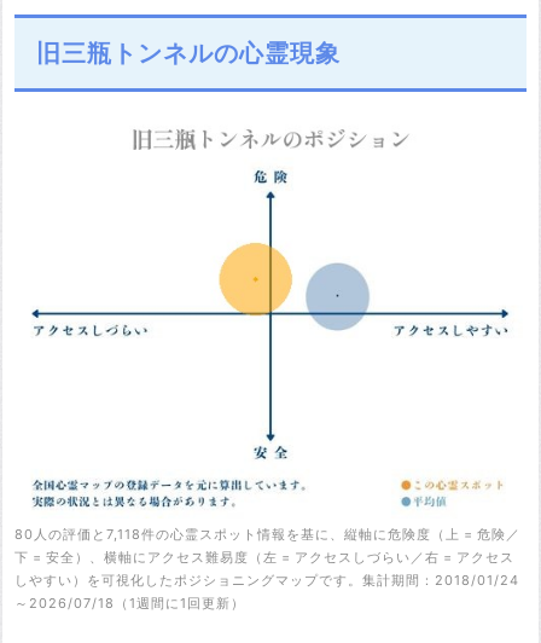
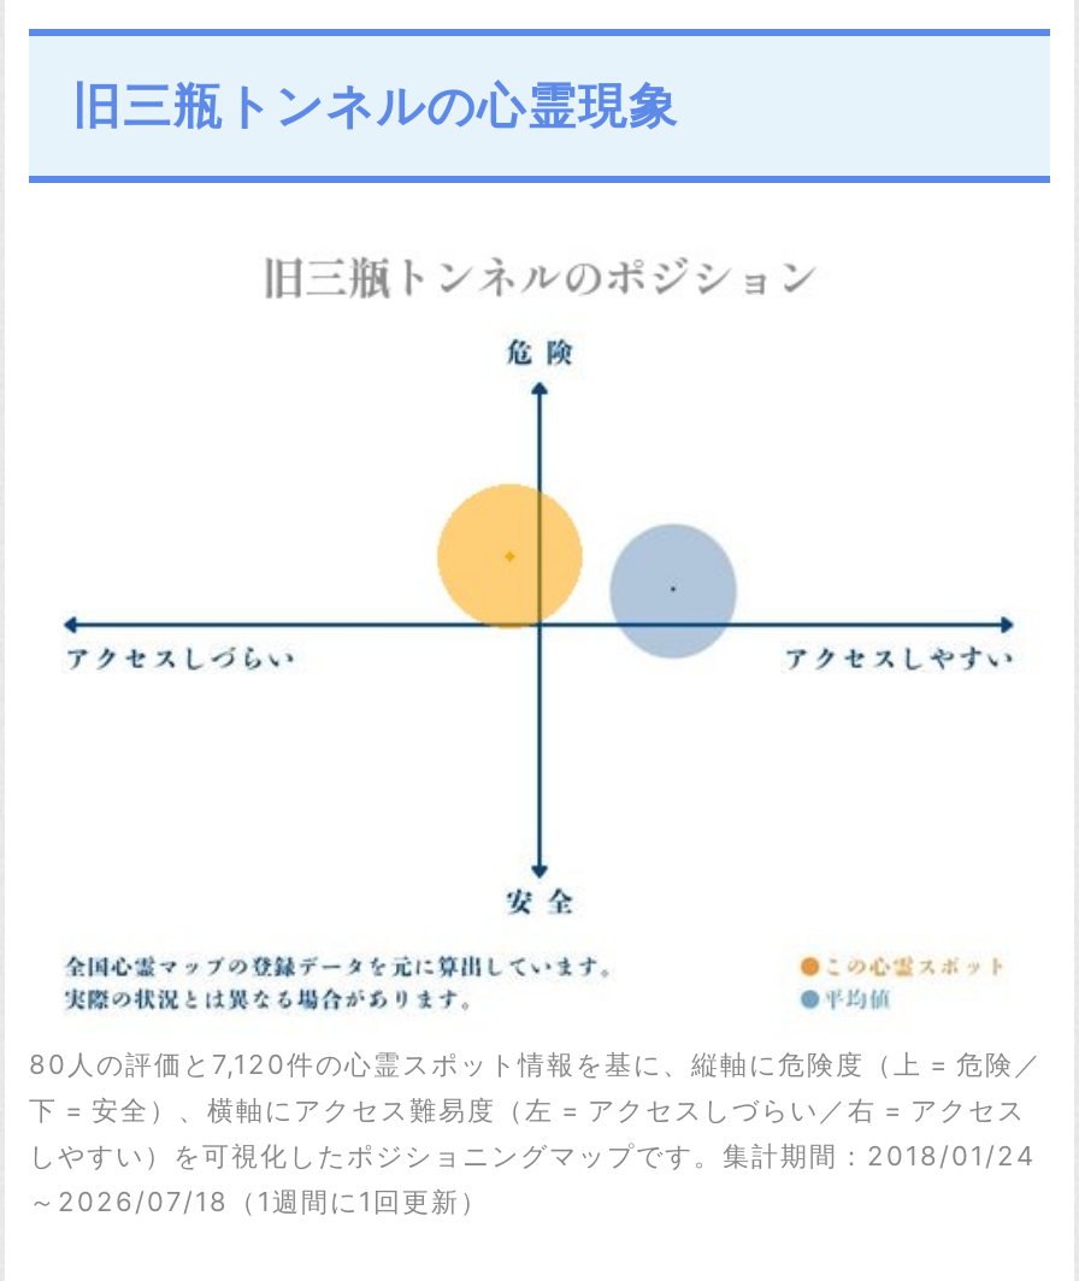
[14,526,520,543] 80人の評価と7,118件の心霊スポット情報を基に、縦軸に危険度（上 = 危険／ -> [29,1048,1043,1082] 80人の評価と7,120件の心霊スポット情報を基に、縦軸に危険度（上 = 危険／

